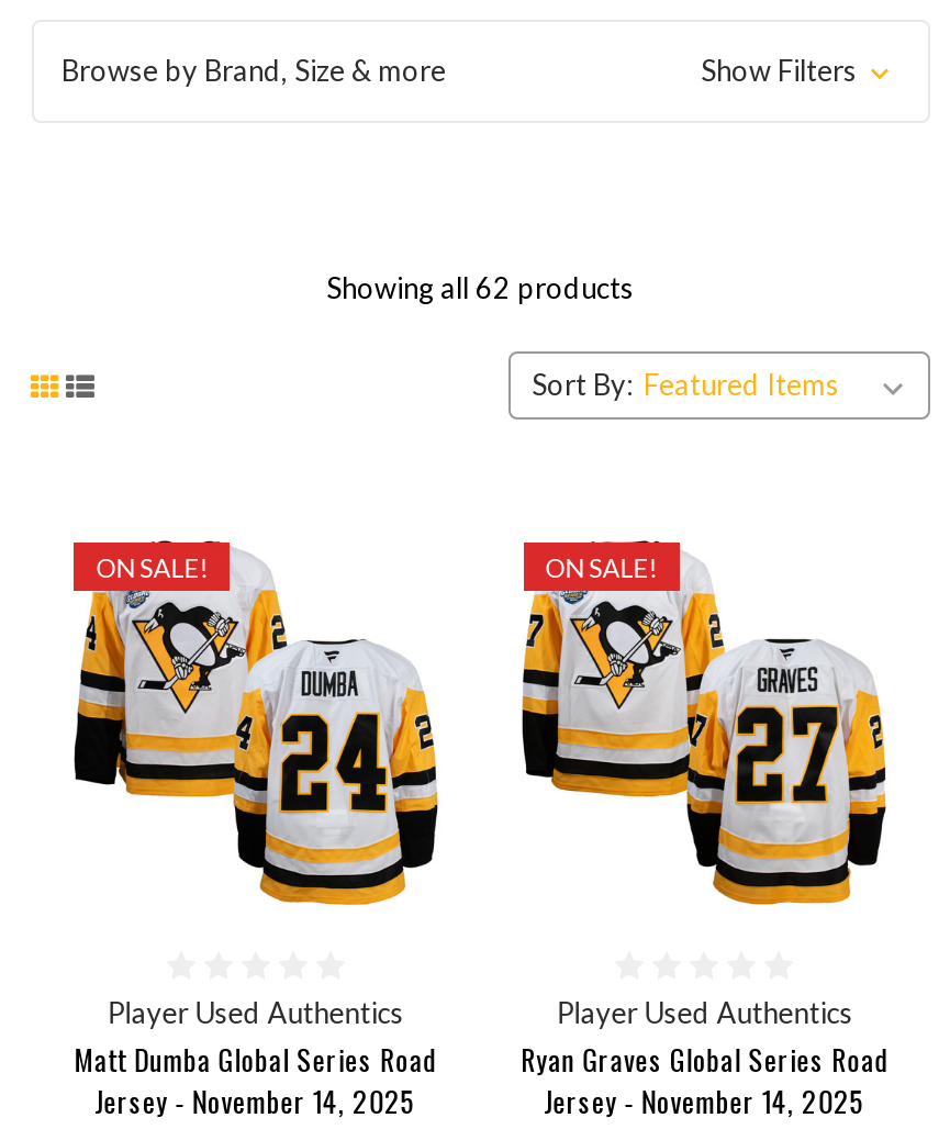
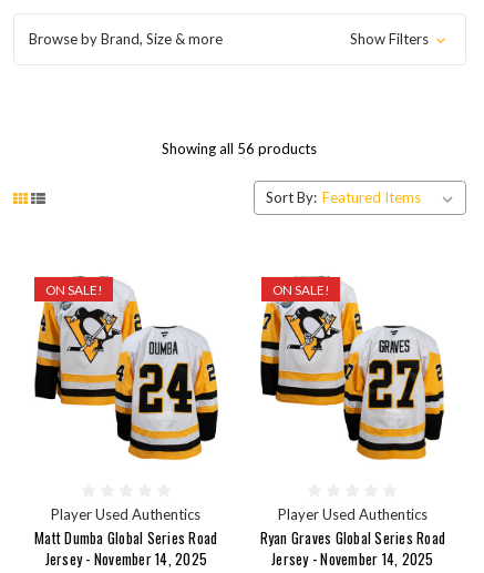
[326,270,634,305] Showing all 62 products -> [162,140,317,157] Showing all 56 products

